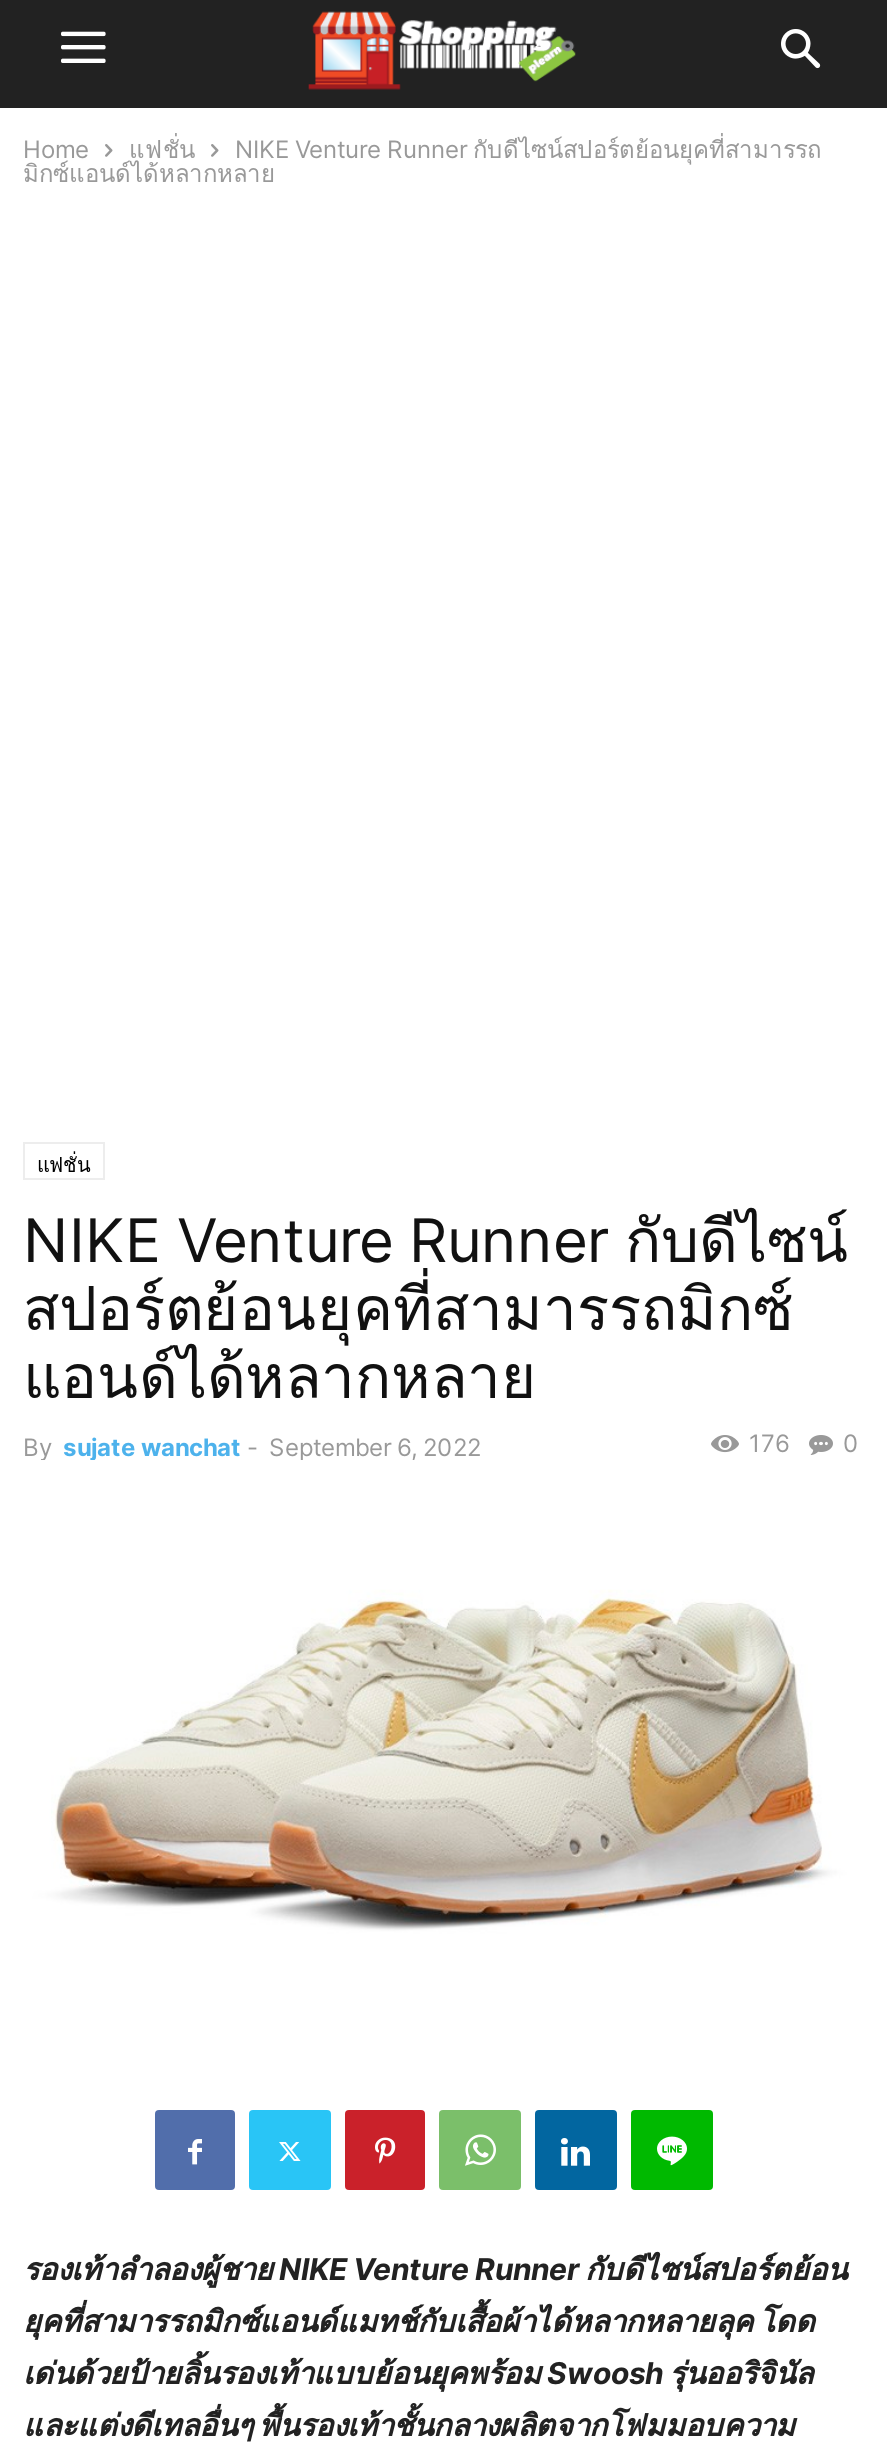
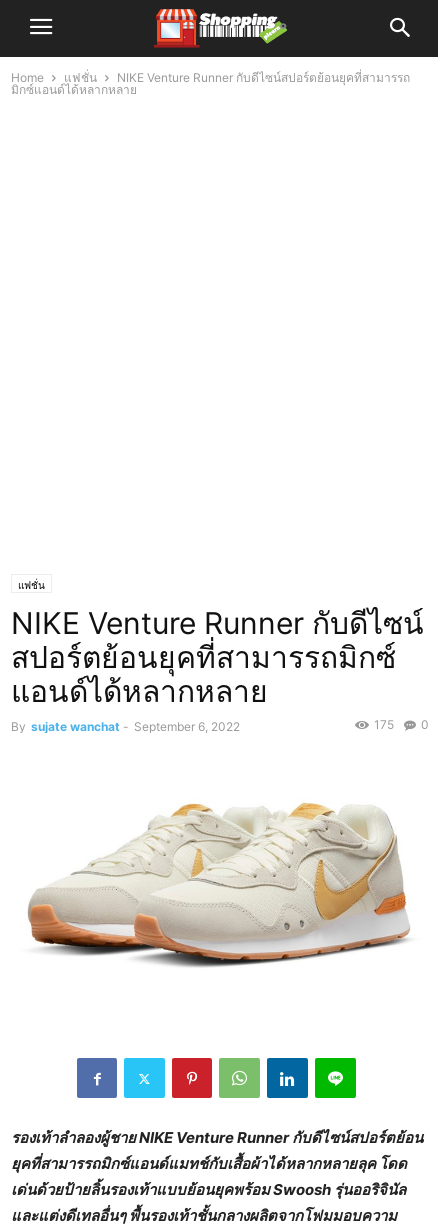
[749,1428,859,1458] 176 0 -> [374,717,429,732] 175 0

